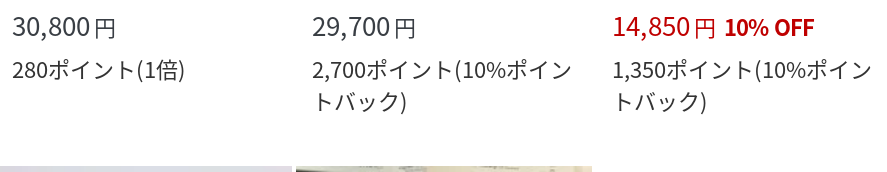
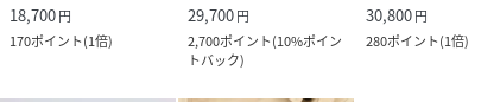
[12,7,116,45] 30,800 円 -> [10,4,71,26] 18,700 円
[612,7,872,119] 14,850 円 10% OFF | 1,350ポイント(10%ポイン | トバック) -> [366,4,469,51] 30,800 円 | 280ポイント(1倍)
[12,53,186,87] 280ポイント(1倍) -> [10,31,113,51] 170ポイント(1倍)

